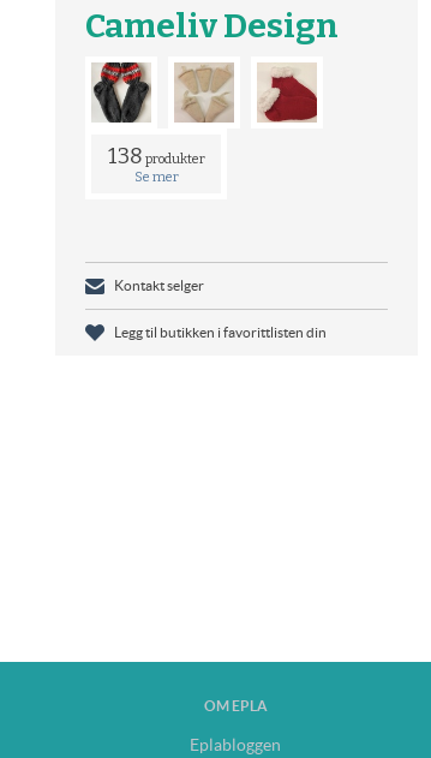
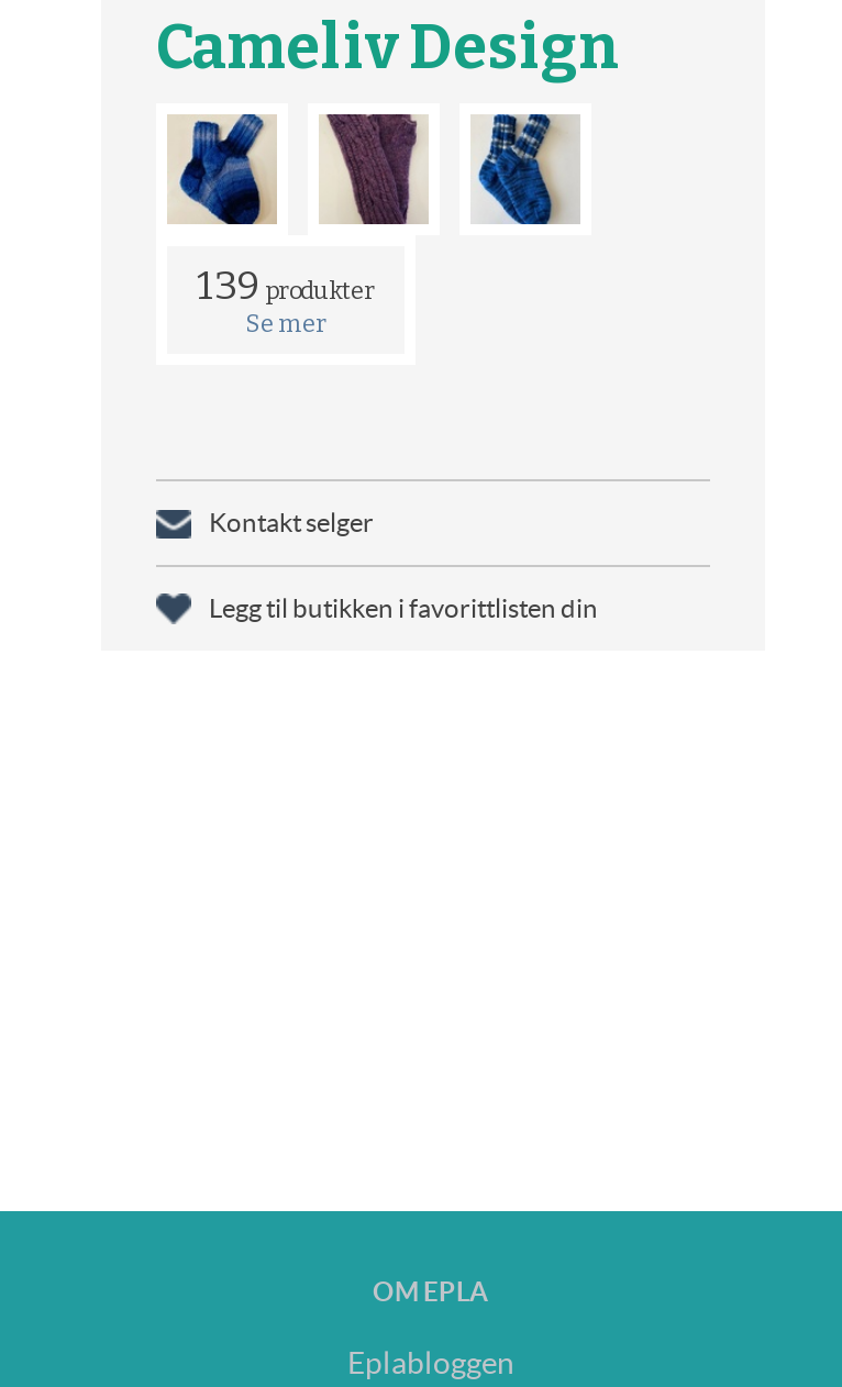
[92,61,205,169] [image] | 138 produkter -> [171,112,375,310] [image] | 139 produkter
[176,62,233,124] [image] -> [325,112,424,226] [image]
[258,62,318,123] [image] -> [475,112,580,226] [image]

